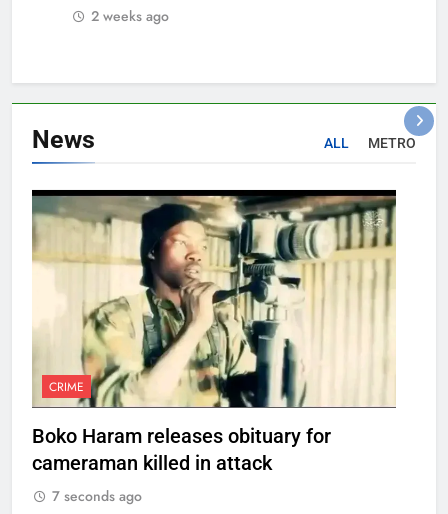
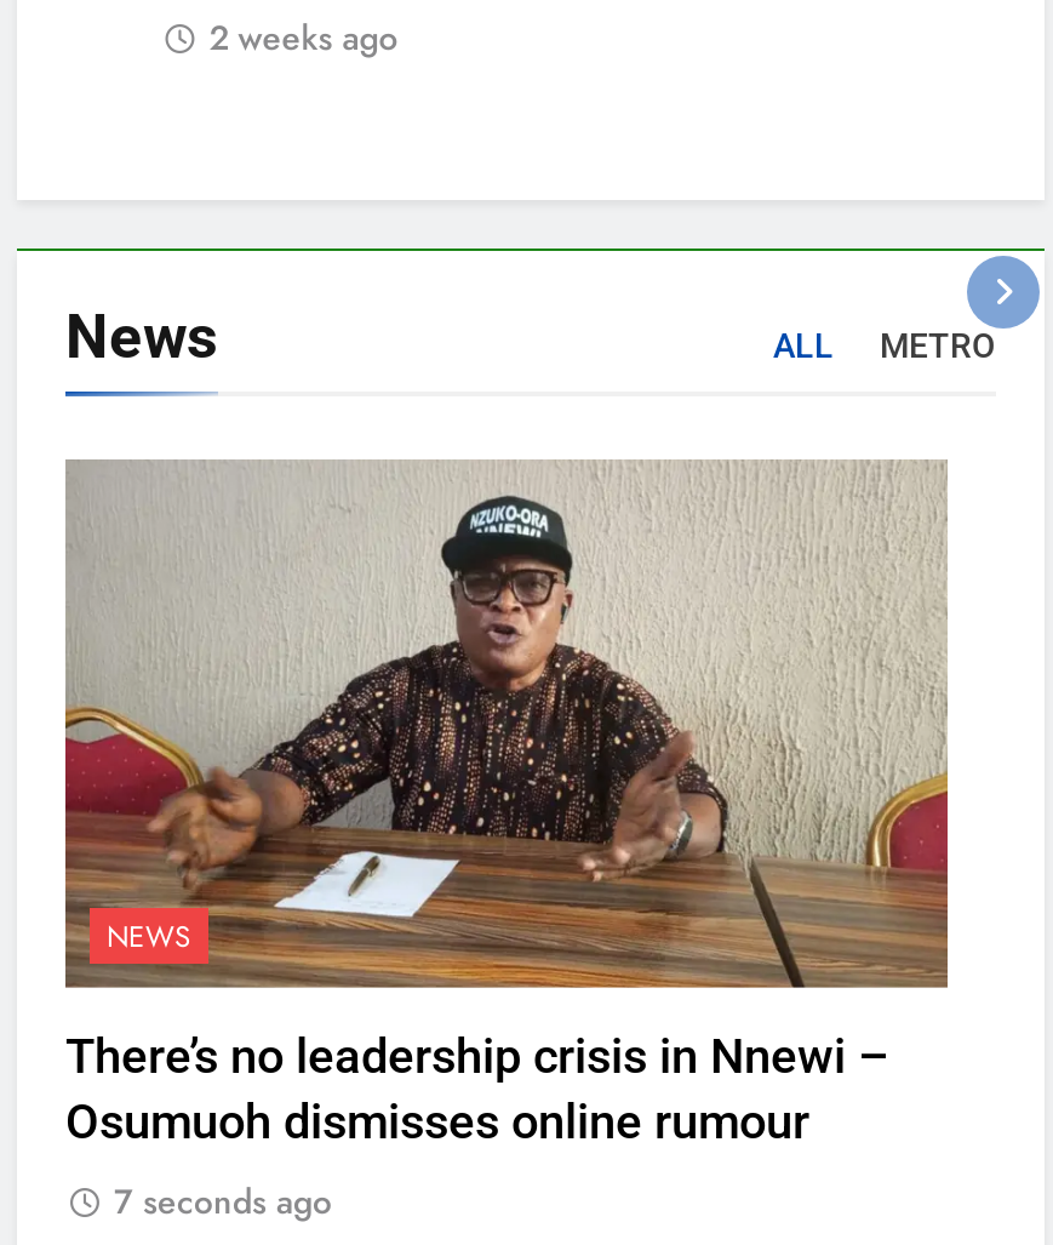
[32,189,397,409] [image] | CRIME -> [63,459,950,990] [image] | NEWS
[32,425,331,475] Boko Haram releases obituary for | cameraman killed in attack -> [65,1029,889,1150] There’s no leadership crisis in Nnewi – | Osumuoh dismisses online rumour

